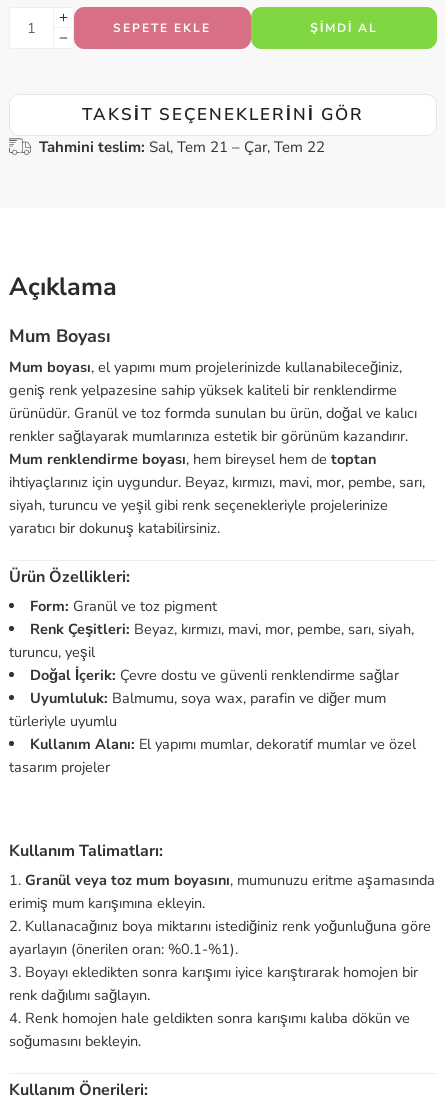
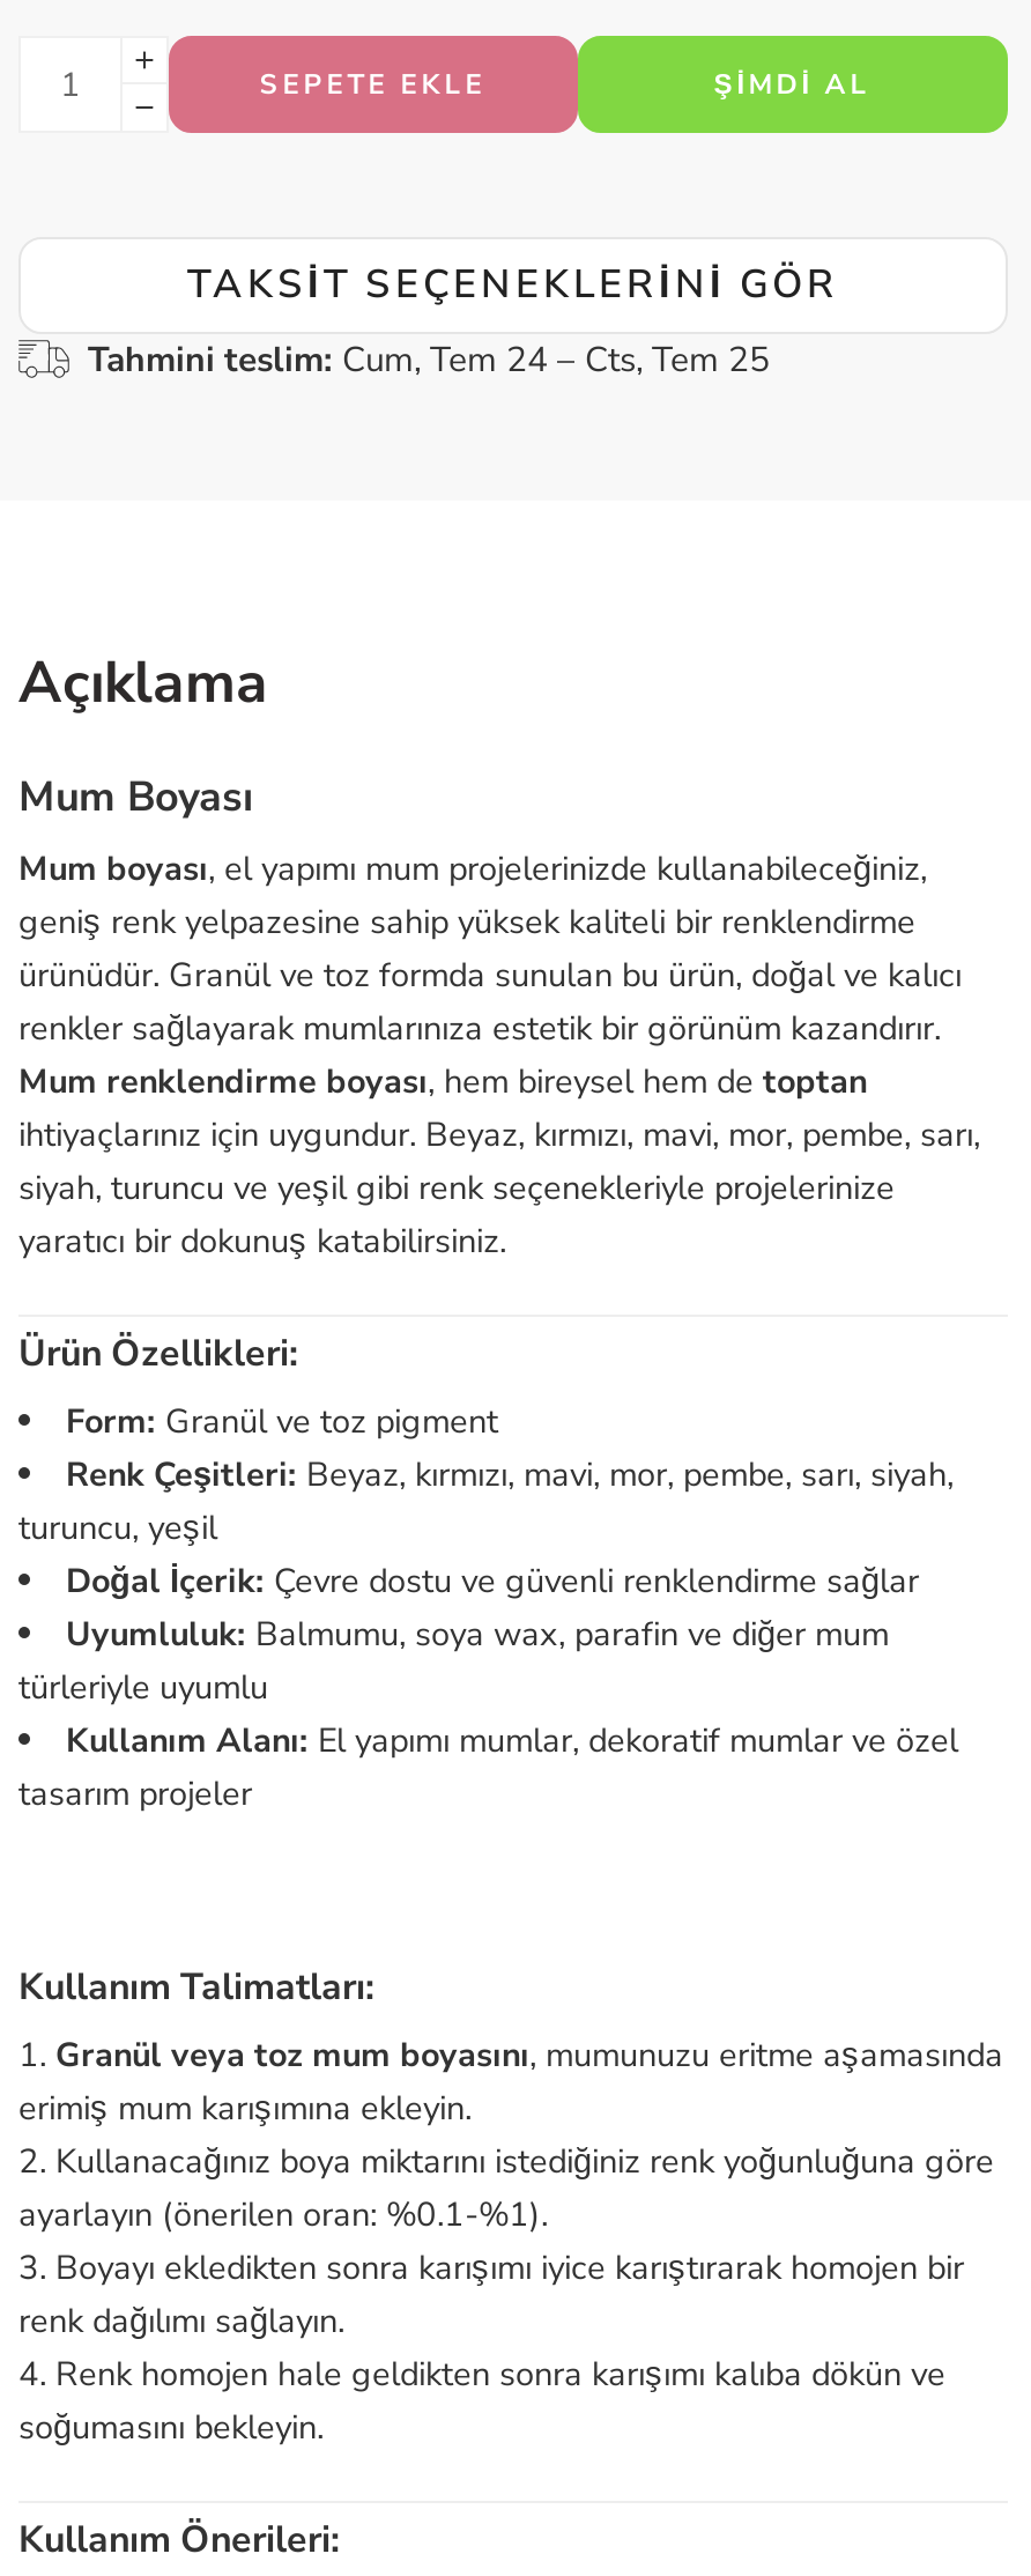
[39,137,325,157] Tahmini teslim: Sal, Tem 21 – Çar, Tem 22 -> [88,336,770,383] Tahmini teslim: Cum, Tem 24 – Cts, Tem 25

